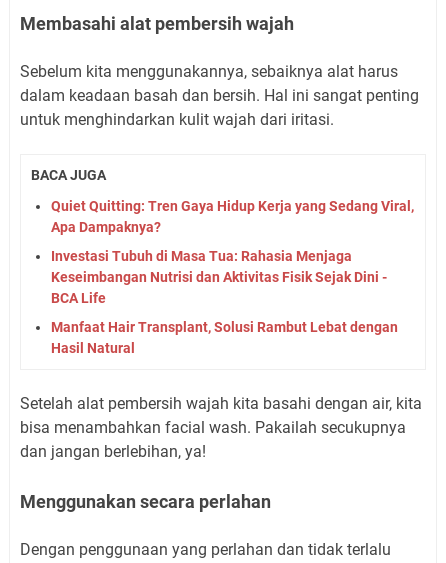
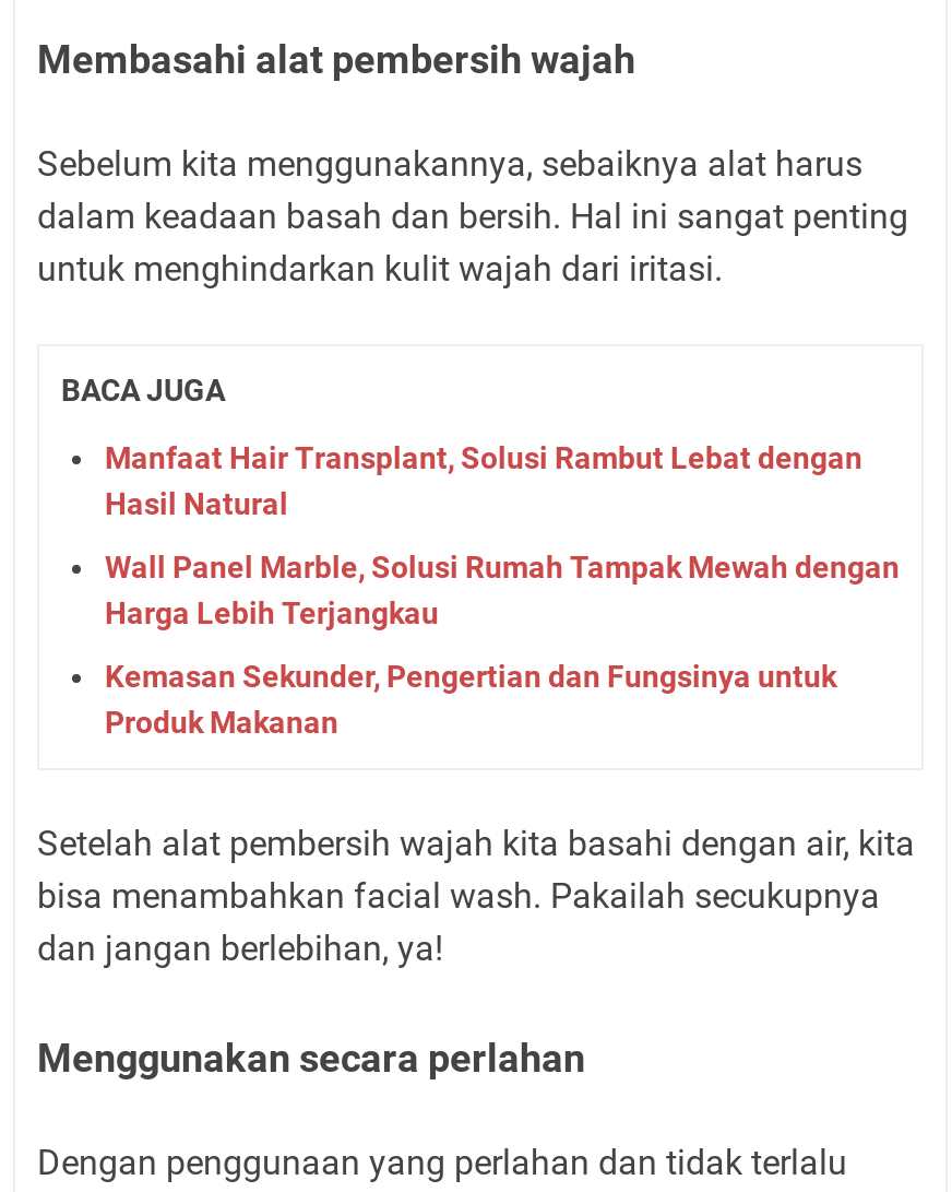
[51,198,414,306] Quiet Quitting: Tren Gaya Hidup Kerja yang Sedang Viral, | Apa Dampaknya? | Investasi Tubuh di Masa Tua: Rahasia Menjaga | Keseimbangan Nutrisi dan Aktivitas Fisik Sejak Dini - | BCA Life -> none
moved [51,319,398,356] -> [105,440,862,521]: Manfaat Hair Transplant, Solusi Rambut Lebat dengan | Hasil Natural
none -> [105,549,900,739] Wall Panel Marble, Solusi Rumah Tampak Mewah dengan | Harga Lebih Terjangkau | Kemasan Sekunder, Pengertian dan Fungsinya untuk | Produk Makanan

